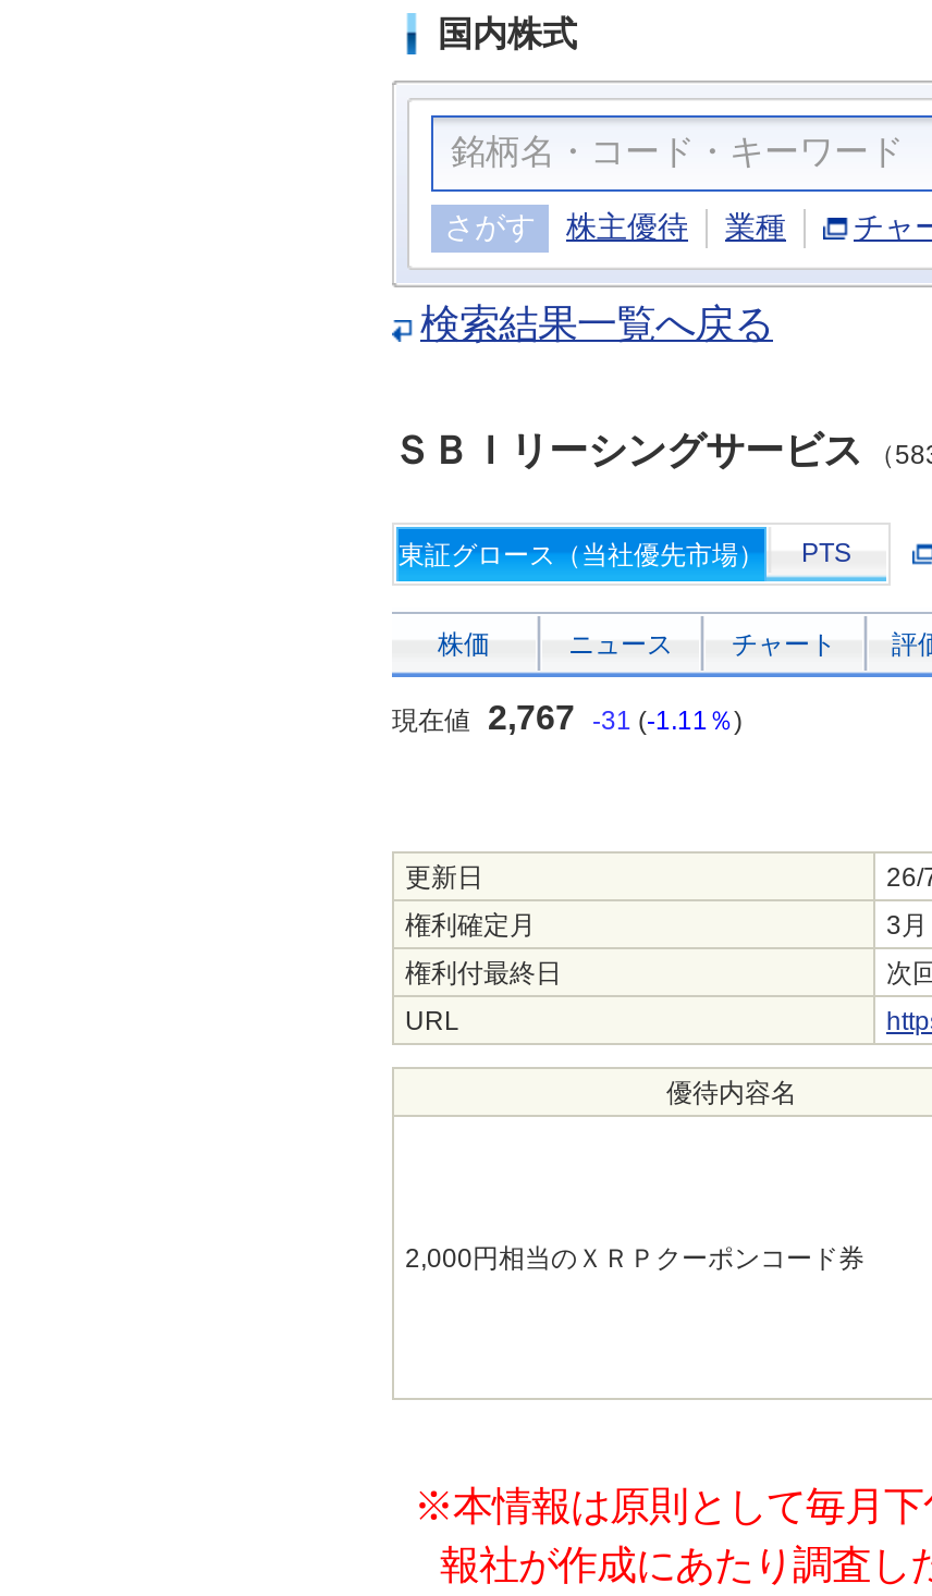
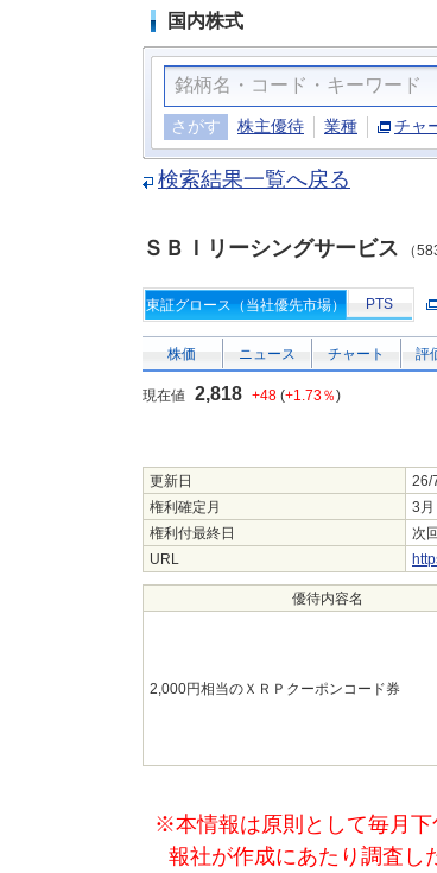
[392,699,743,736] 現在値 2,767 -31 (-1.11％) -> [142,384,341,404] 現在値 2,818 +48 (+1.73％)

